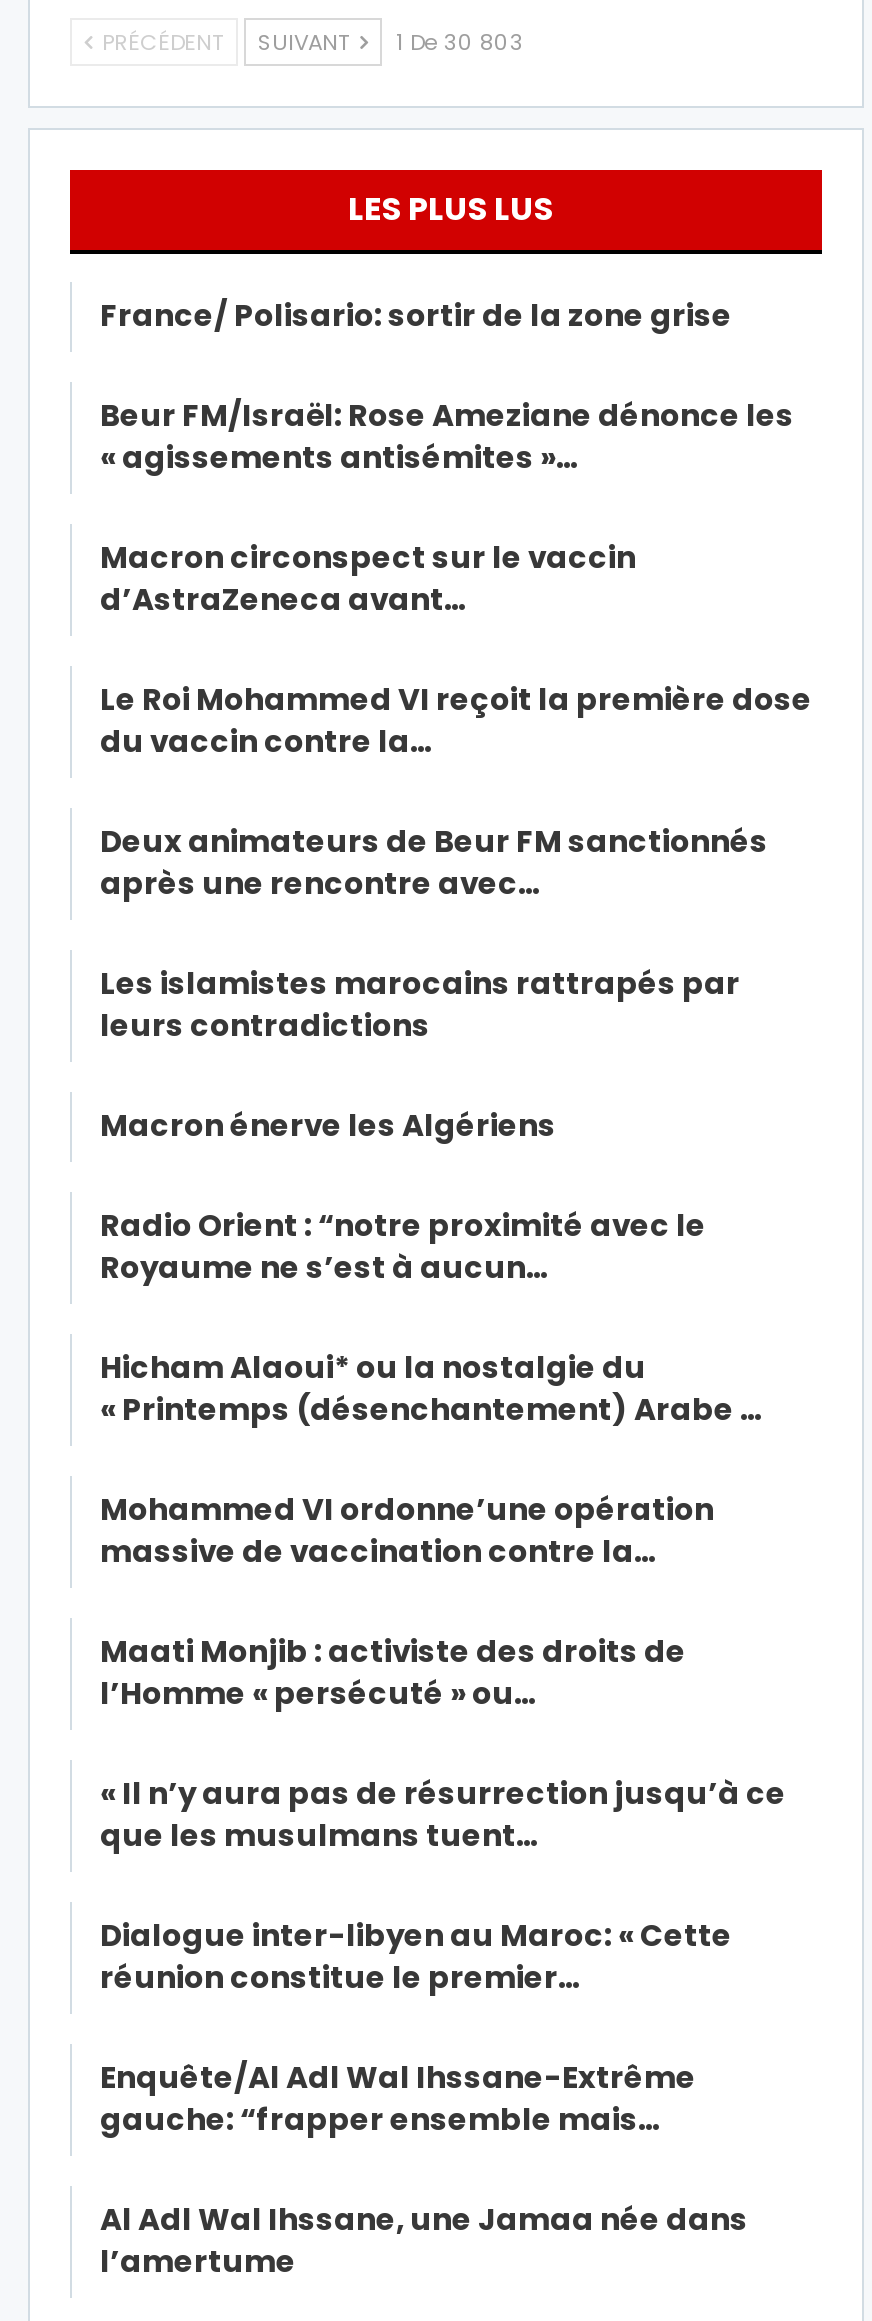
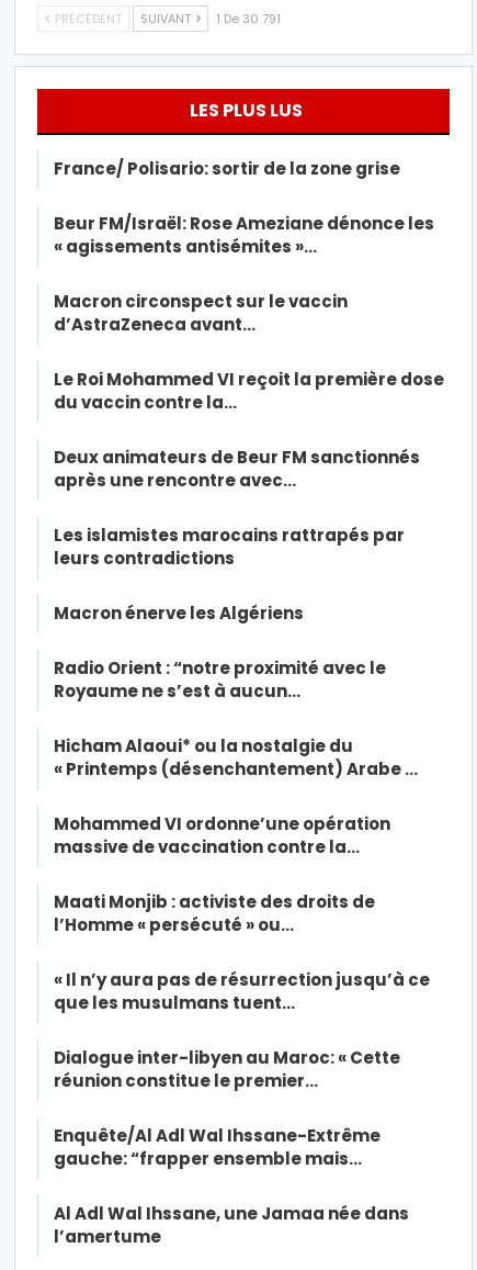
[96,27,524,59] PRÉCÉDENT SUIVANT 1 De 30 803 -> [52,10,281,28] PRÉCÉDENT SUIVANT 1 De 30 791

